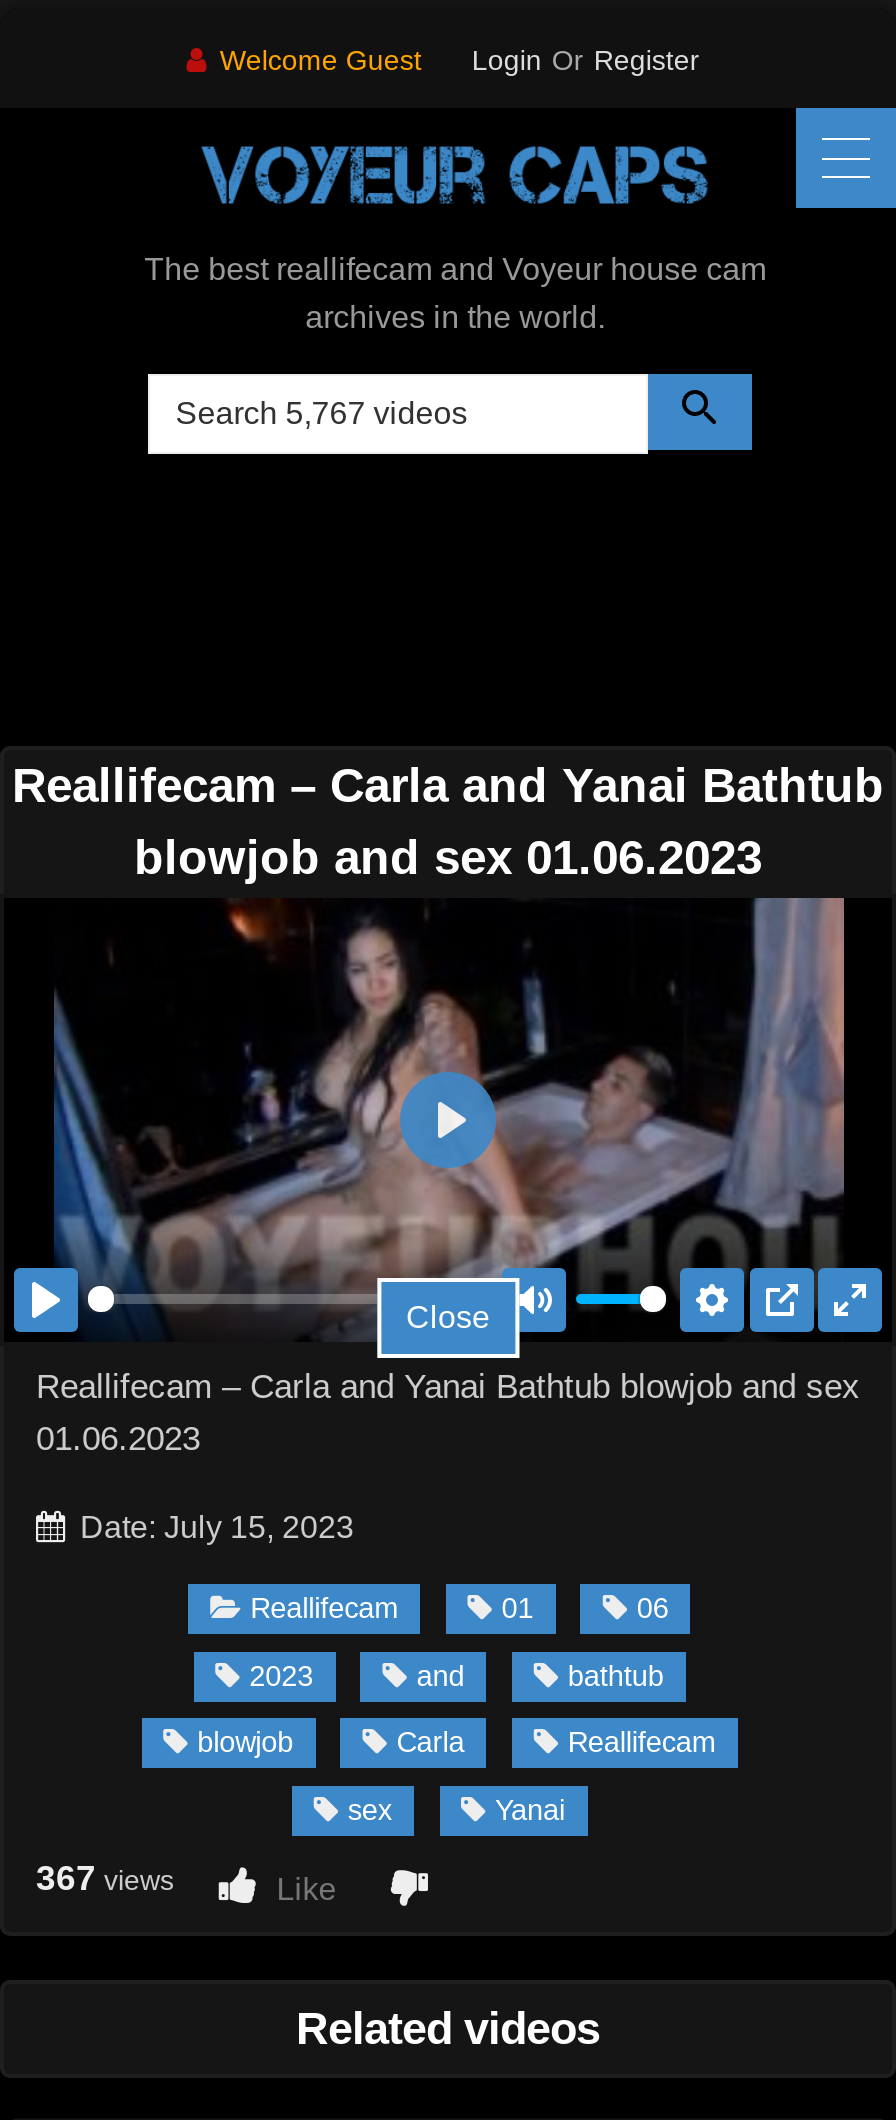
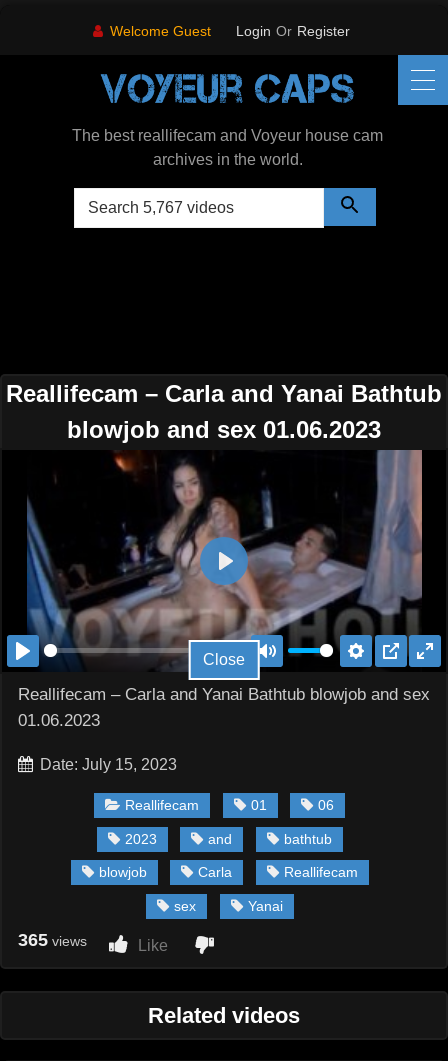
[36,1859,174,1899] 367 views -> [18,930,87,950] 365 views

